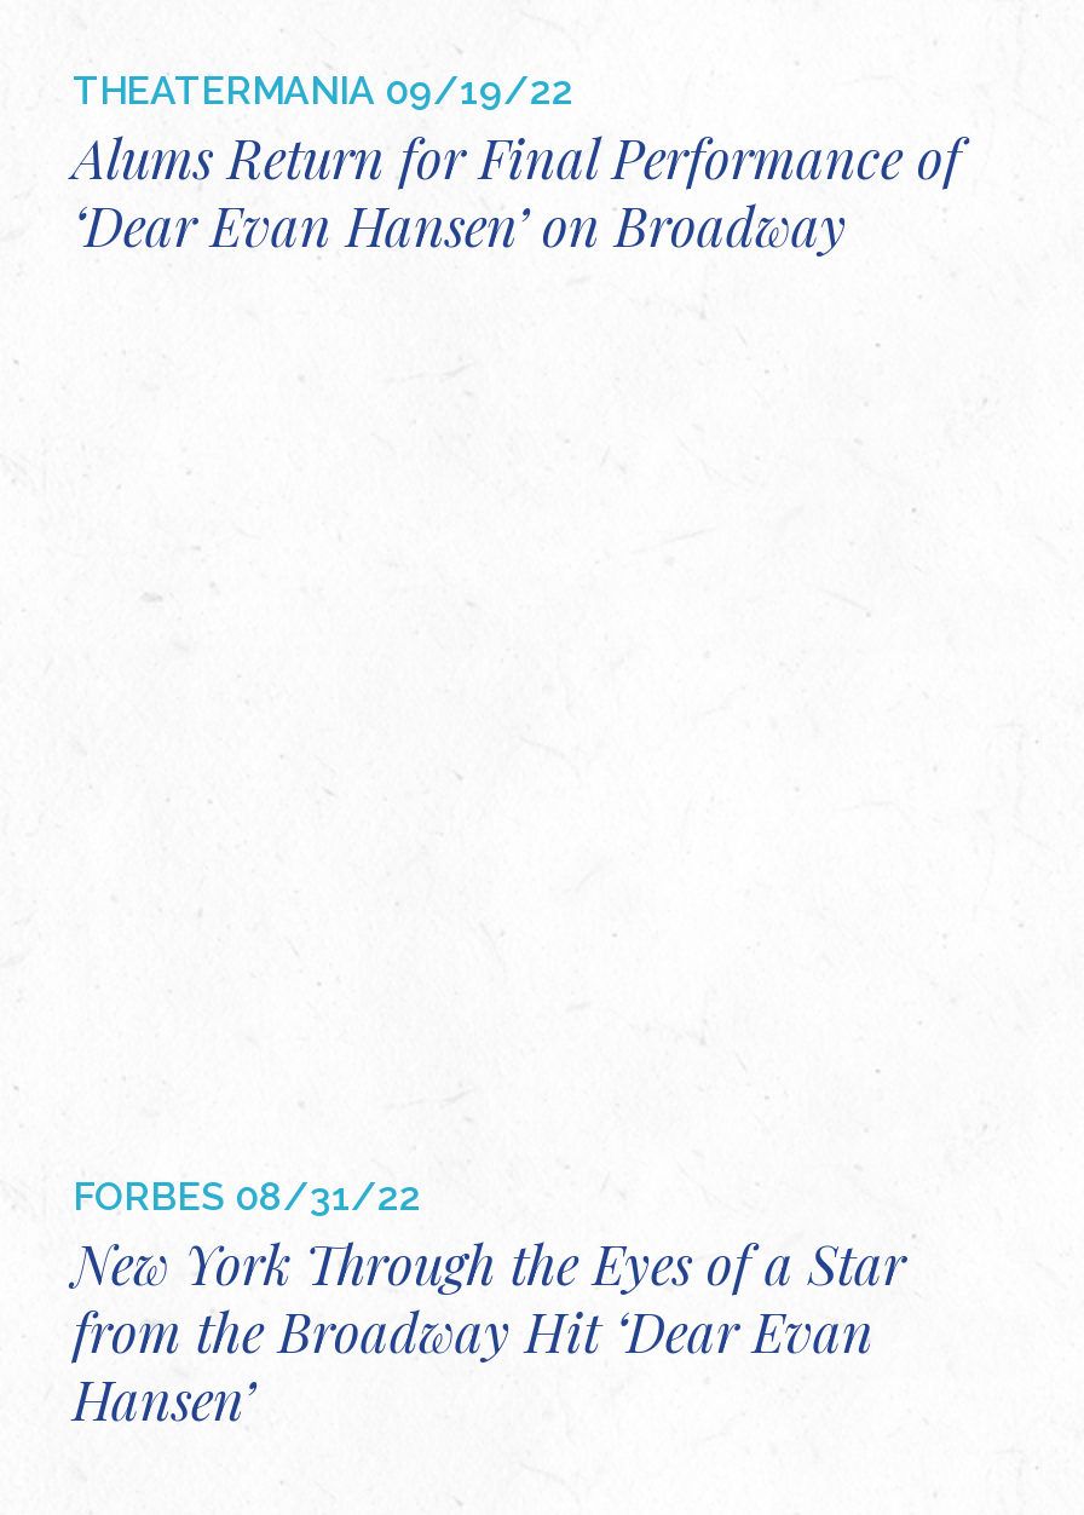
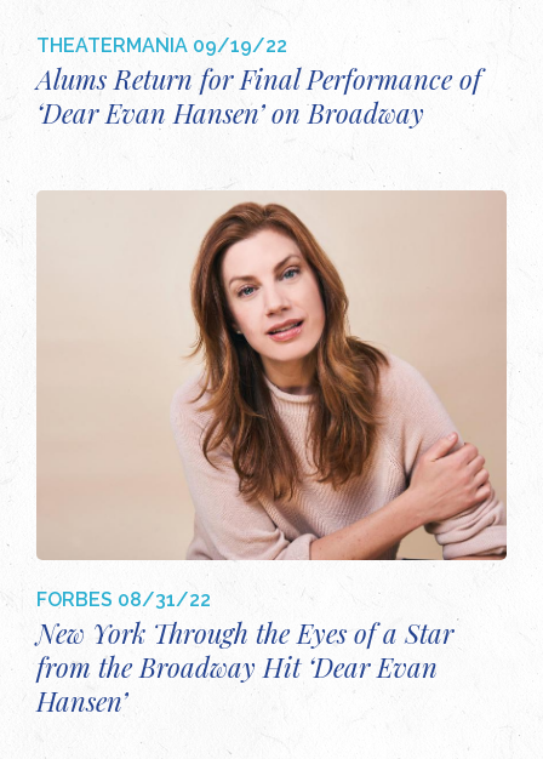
none -> [36,190,508,561] [image]

